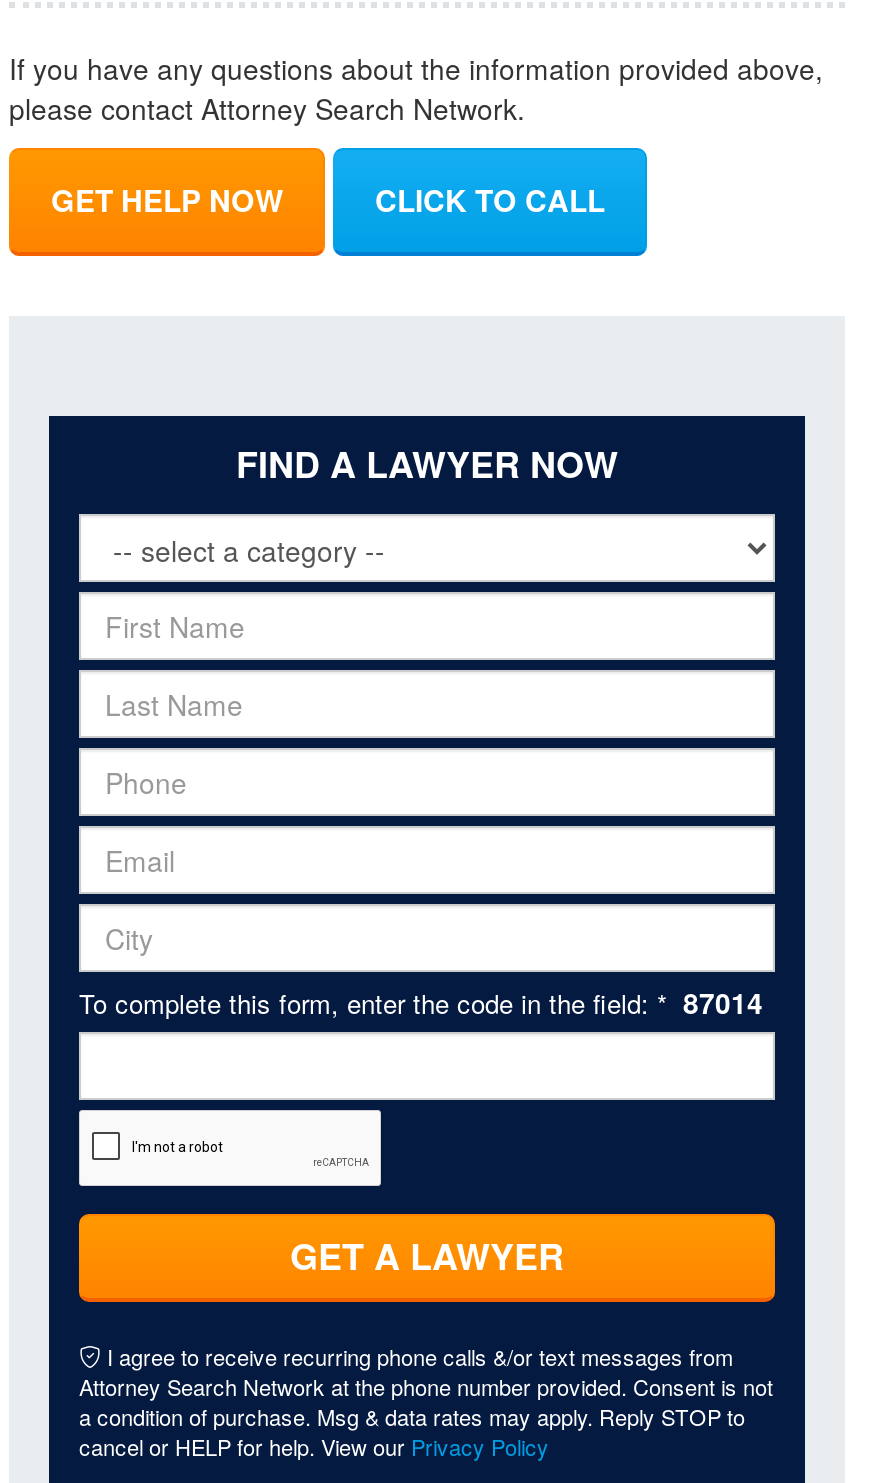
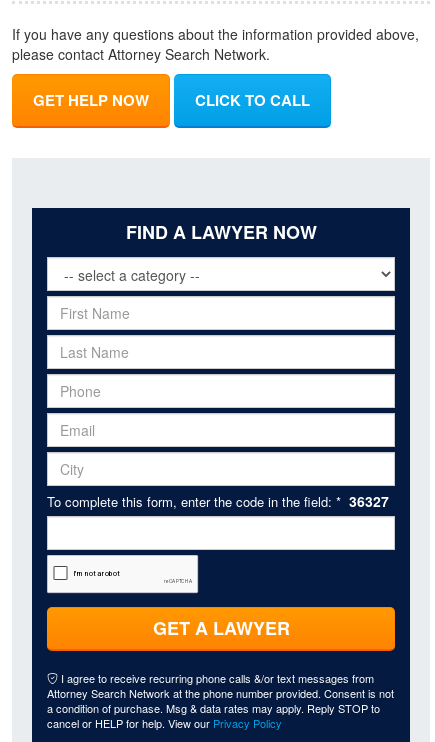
[79,982,763,1022] To complete this form, enter the code in the field: * 87014 -> [47,491,389,511] To complete this form, enter the code in the field: * 36327

